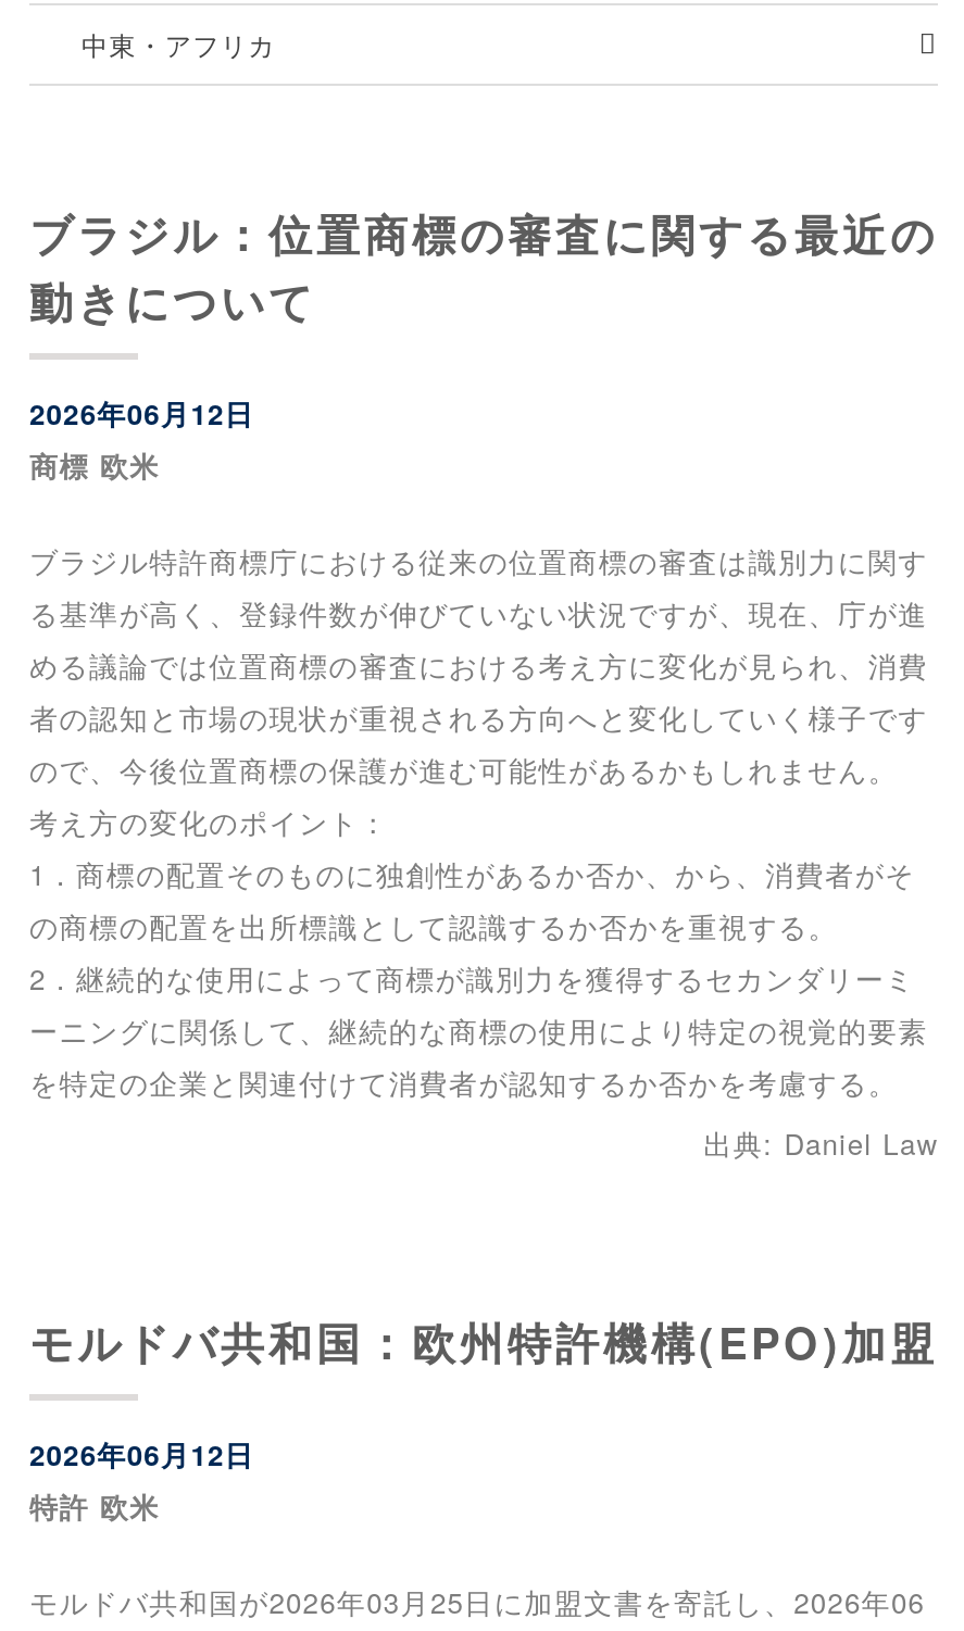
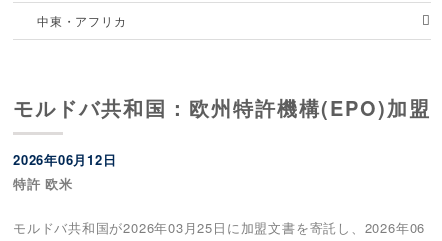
[29,201,938,1164] ブラジル：位置商標の審査に関する最近の | 動きについて | 2026年06月12日 | 商標 欧米 | ブラジル特許商標庁における従来の位置商標の審査は識別力に関す | る基準が高く、登録件数が伸びていない状況ですが、現在、庁が進 | める議論では位置商標の審査における考え方に変化が見られ、消費 | 者の認知と市場の現状が重視される方向へと変化していく様子です | ので、今後位置商標の保護が進む可能性があるかもしれません。 | 考え方の変化のポイント： | 1．商標の配置そのものに独創性があるか否か、から、消費者がそ | の商標の配置を出所標識として認識するか否かを重視する。 | 2．継続的な使用によって商標が識別力を獲得するセカンダリーミ | ーニングに関係して、継続的な商標の使用により特定の視覚的要素 | を特定の企業と関連付けて消費者が認知するか否かを考慮する。 | 出典: Daniel Law -> none

